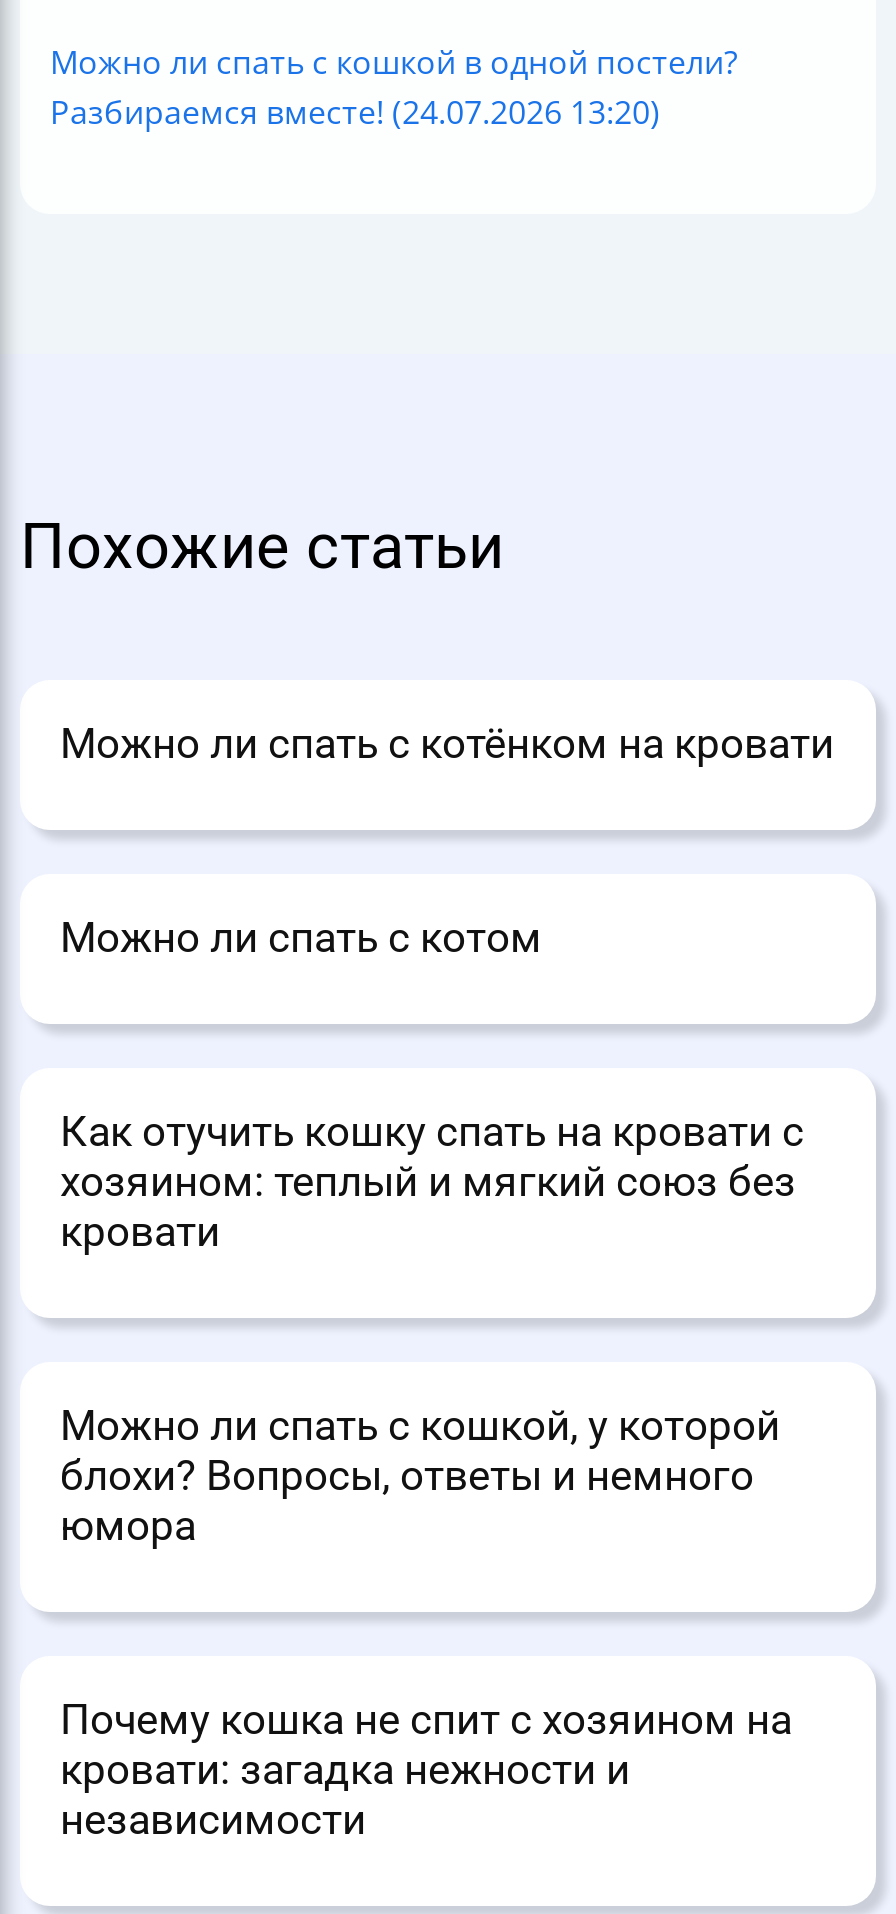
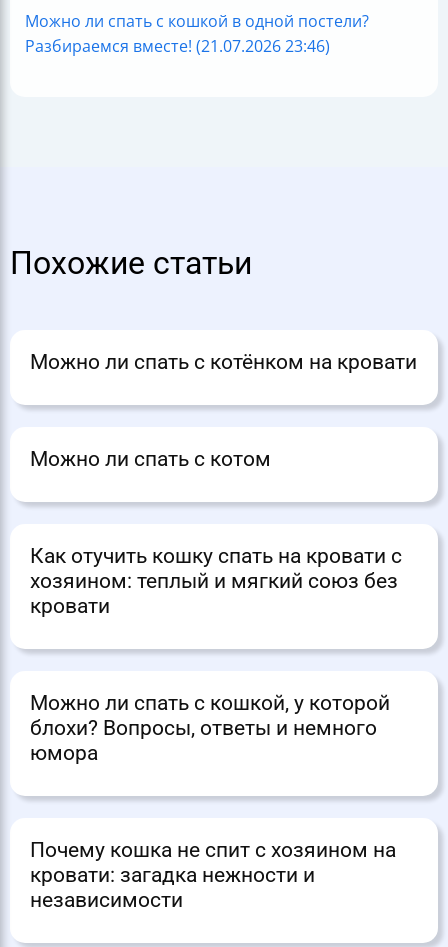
[50,90,660,134] Разбираемся вместе! (24.07.2026 13:20) -> [25,35,330,57] Разбираемся вместе! (21.07.2026 23:46)

